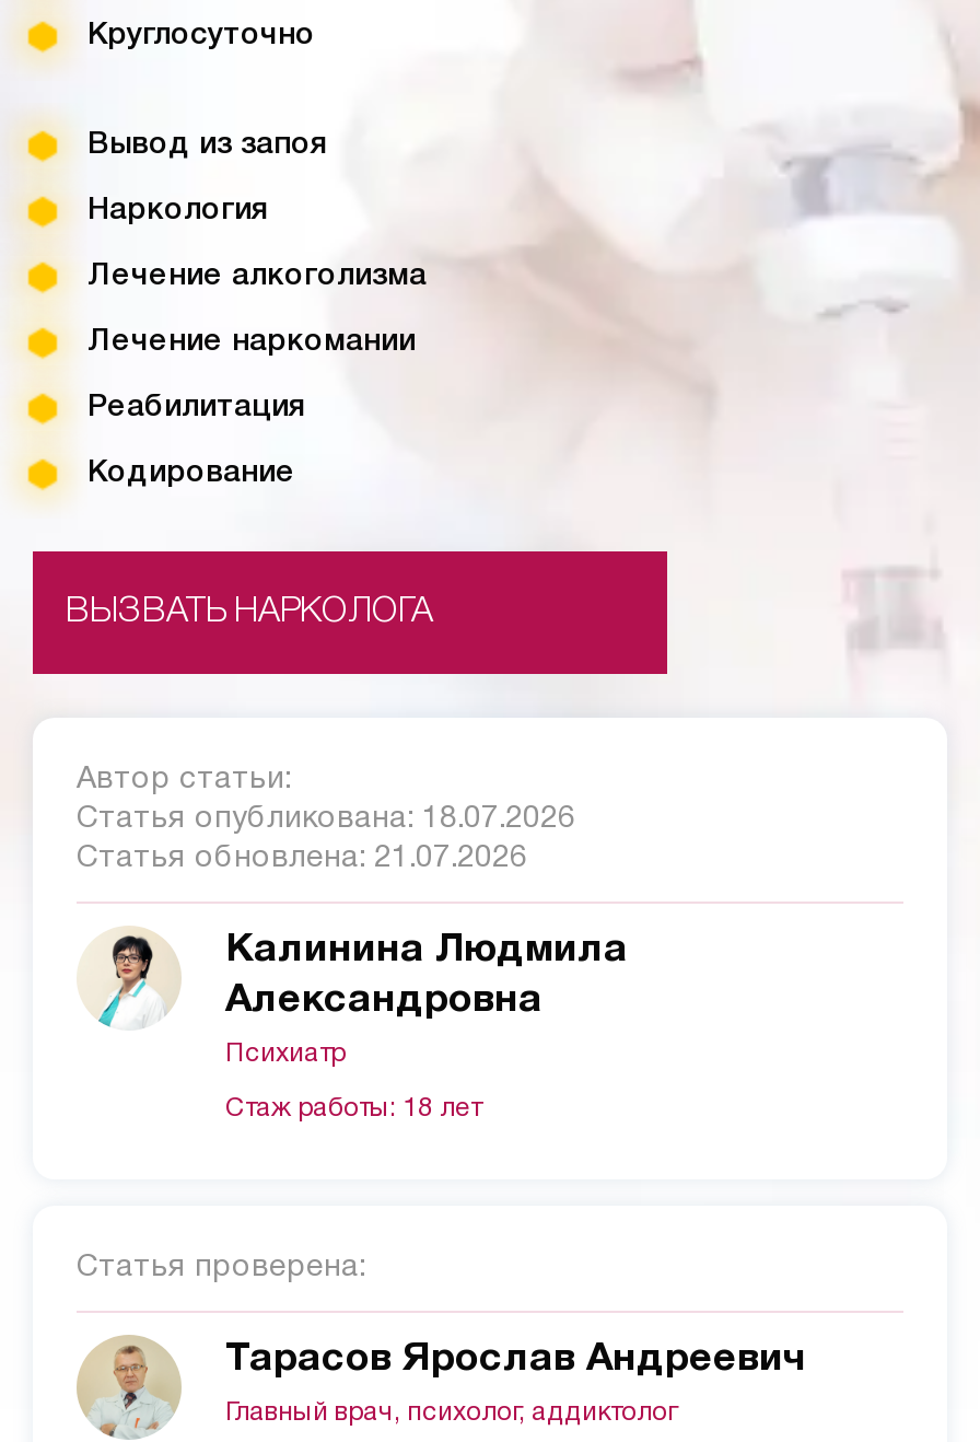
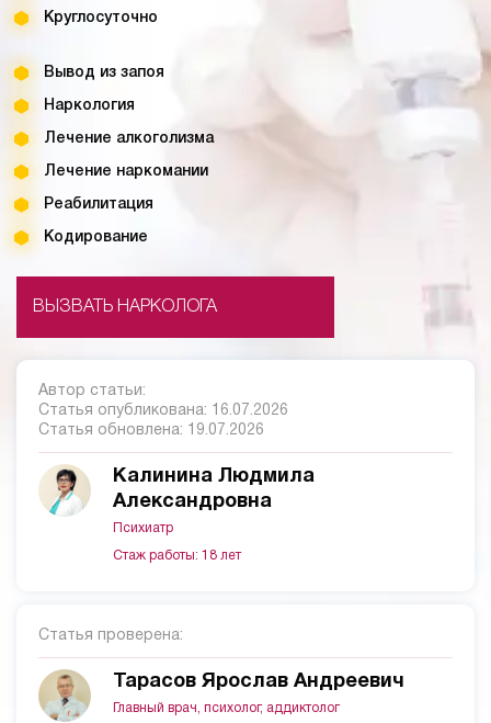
[77,805,575,834] Статья опубликована: 18.07.2026 -> [38,404,288,418] Статья опубликована: 16.07.2026
[77,845,527,873] Статья обновлена: 21.07.2026 -> [38,424,264,438] Статья обновлена: 19.07.2026

